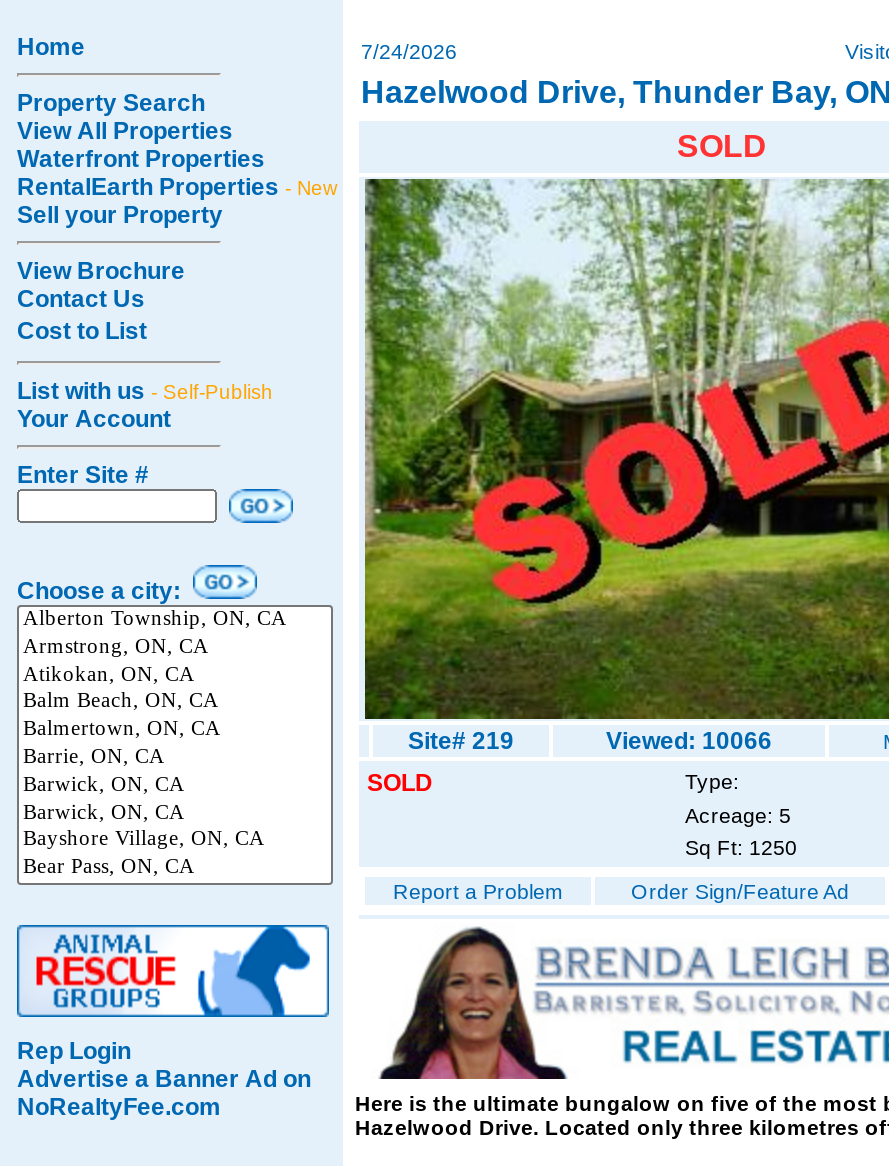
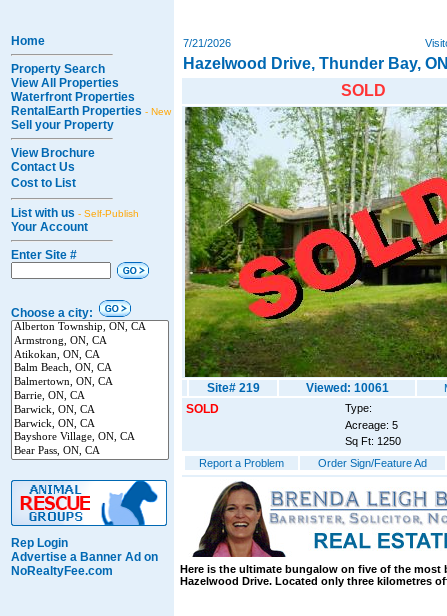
[361,39,457,63] 7/24/2026 -> [183,37,231,49] 7/21/2026
[606,727,772,755] Viewed: 10066 -> [305,381,388,395] Viewed: 10061

